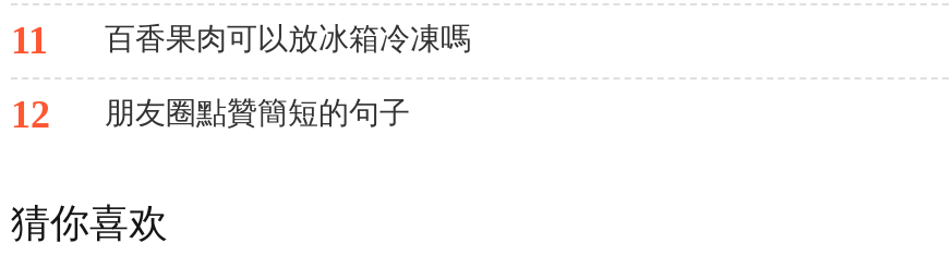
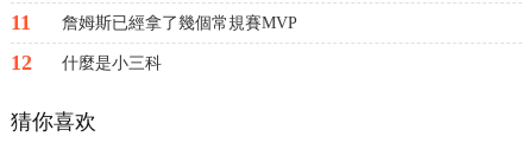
[105,23,471,56] 百香果肉可以放冰箱冷凍嗎 -> [62,14,297,32] 詹姆斯已經拿了幾個常規賽MVP
[105,97,410,130] 朋友圈點贊簡短的句子 -> [62,54,162,72] 什麼是小三科

